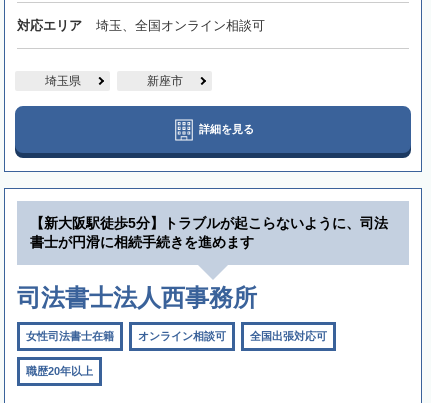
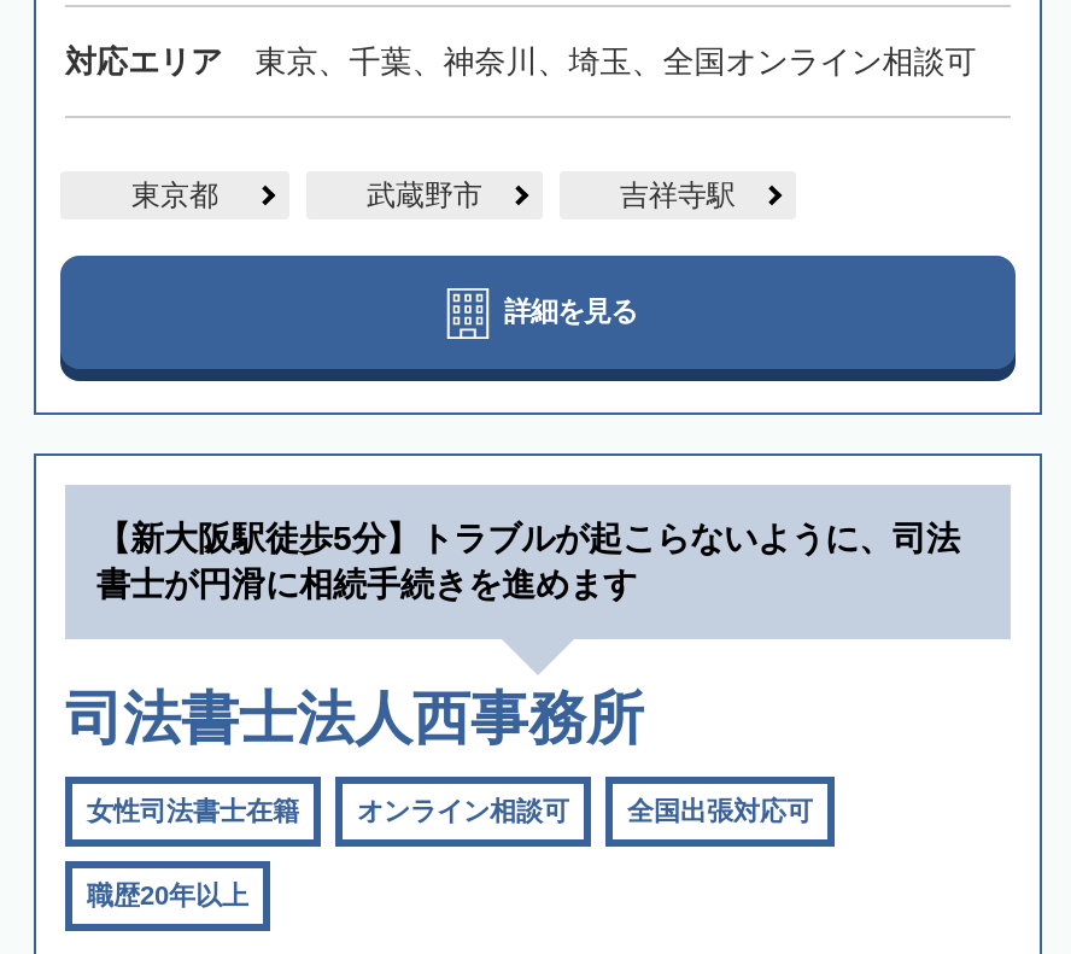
[96,18,265,33] 埼玉、全国オンライン相談可 -> [255,45,976,81] 東京、千葉、神奈川、埼玉、全国オンライン相談可
[44,74,182,88] 埼玉県 | 新座市 -> [131,180,736,213] 東京都 | 武蔵野市 | 吉祥寺駅

